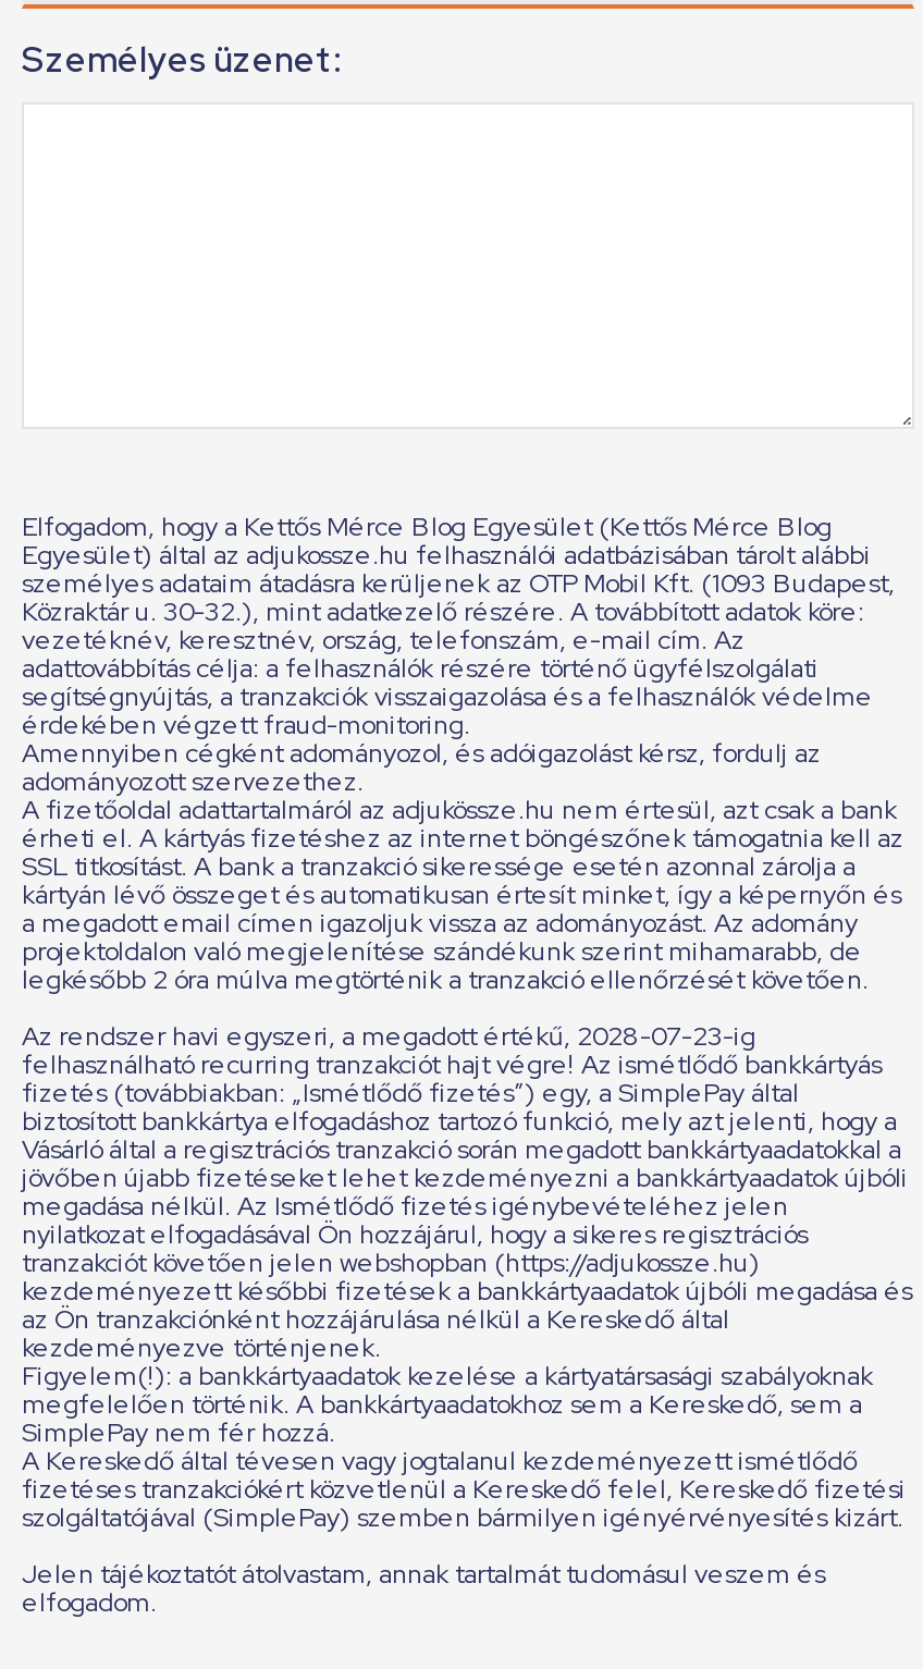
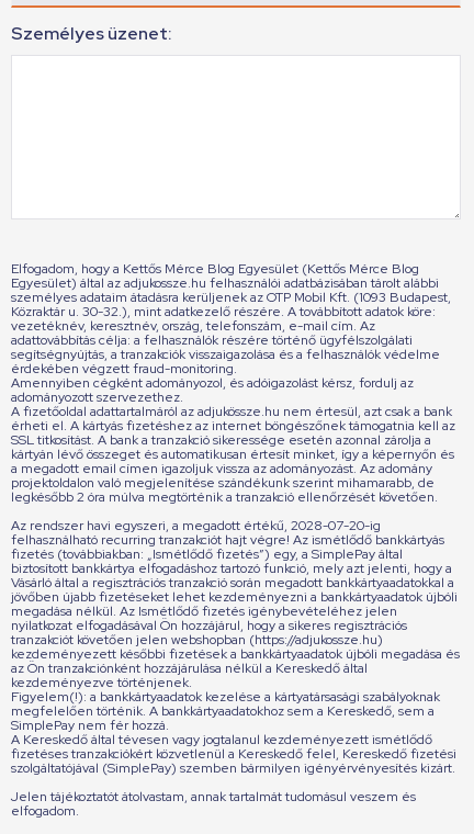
[22,1019,755,1054] Az rendszer havi egyszeri, a megadott értékű, 2028-07-23-ig -> [11,517,381,534] Az rendszer havi egyszeri, a megadott értékű, 2028-07-20-ig

